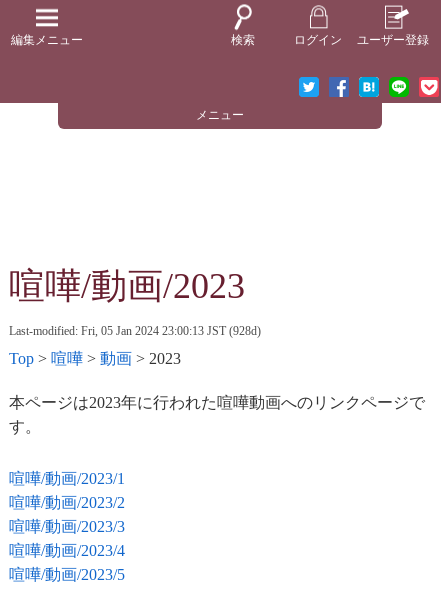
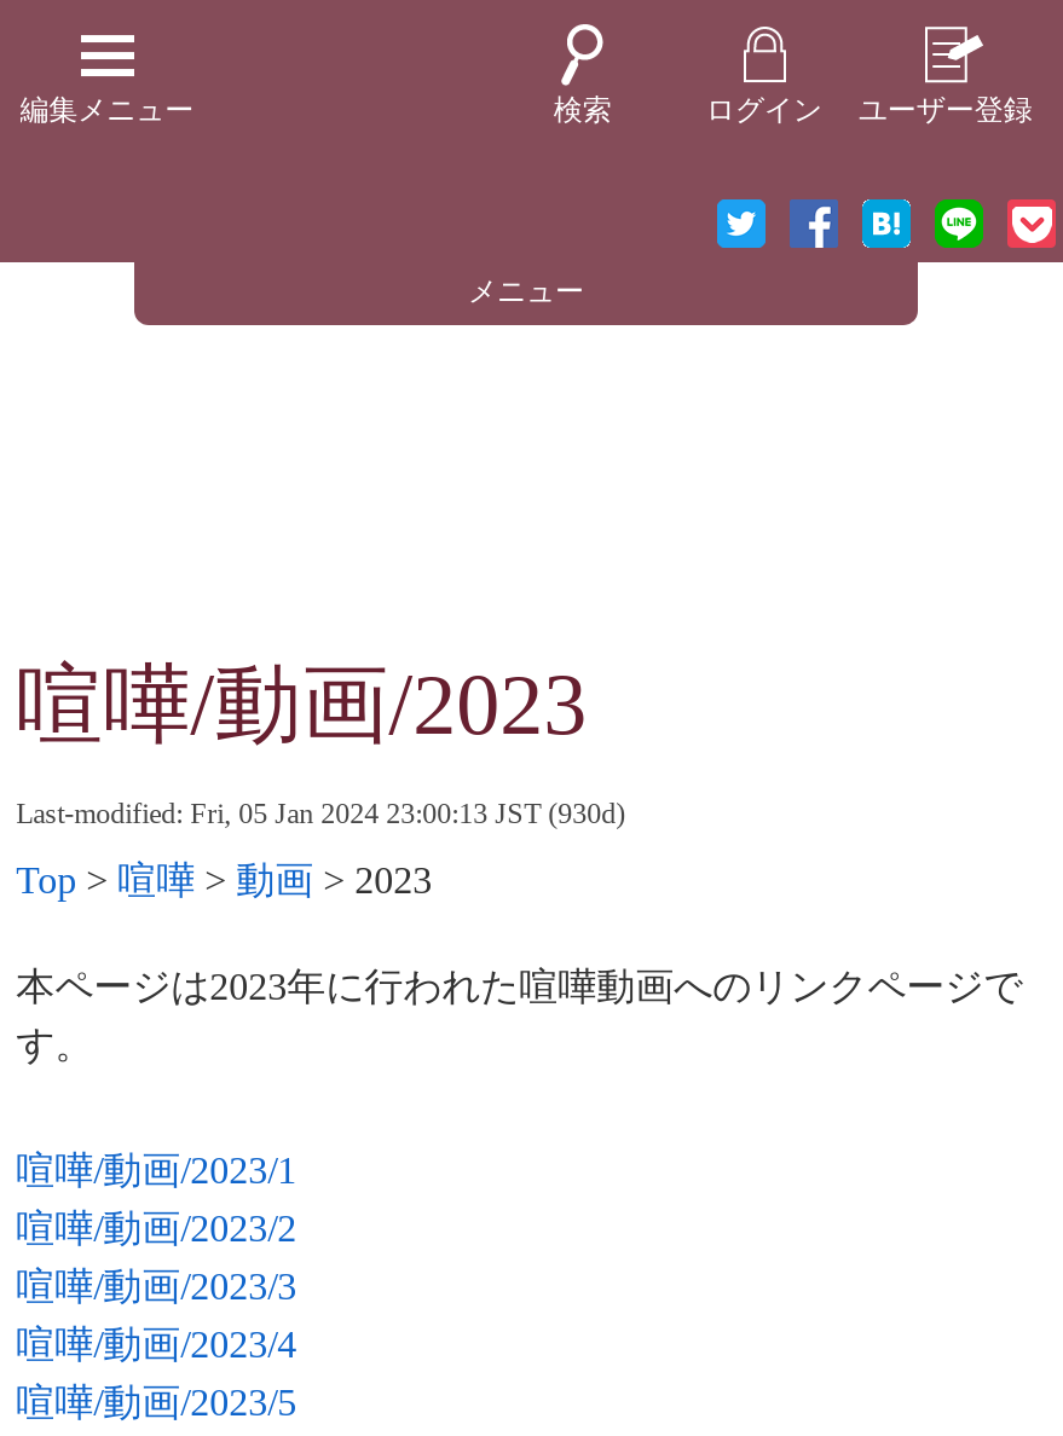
[9,323,261,337] Last-modified: Fri, 05 Jan 2024 23:00:13 JST (928d) -> [16,795,626,829] Last-modified: Fri, 05 Jan 2024 23:00:13 JST (930d)

